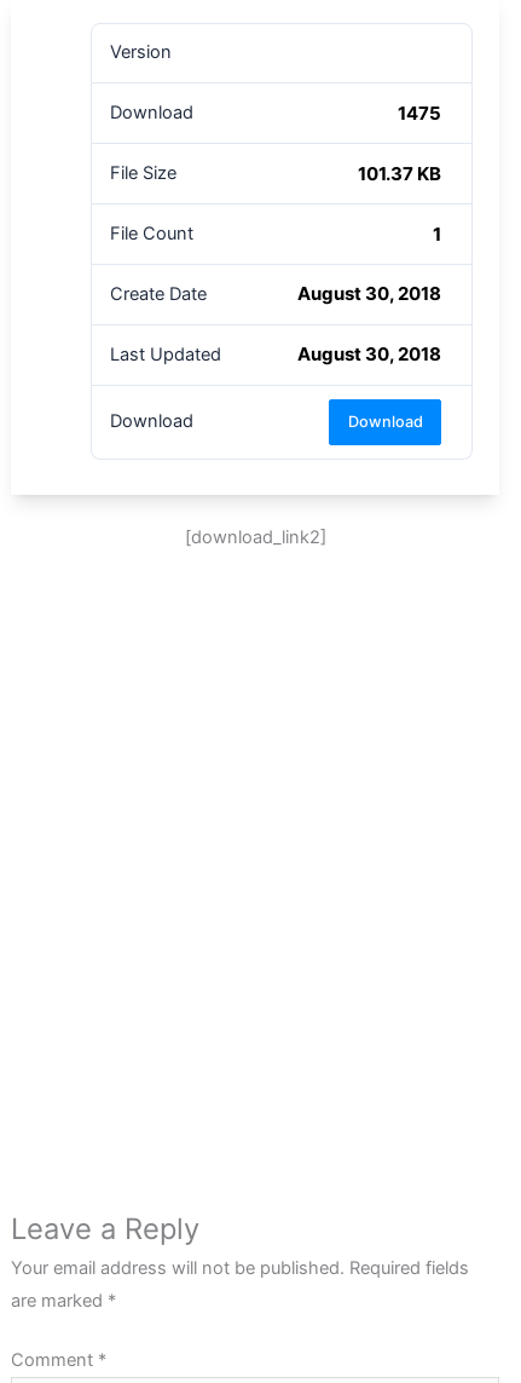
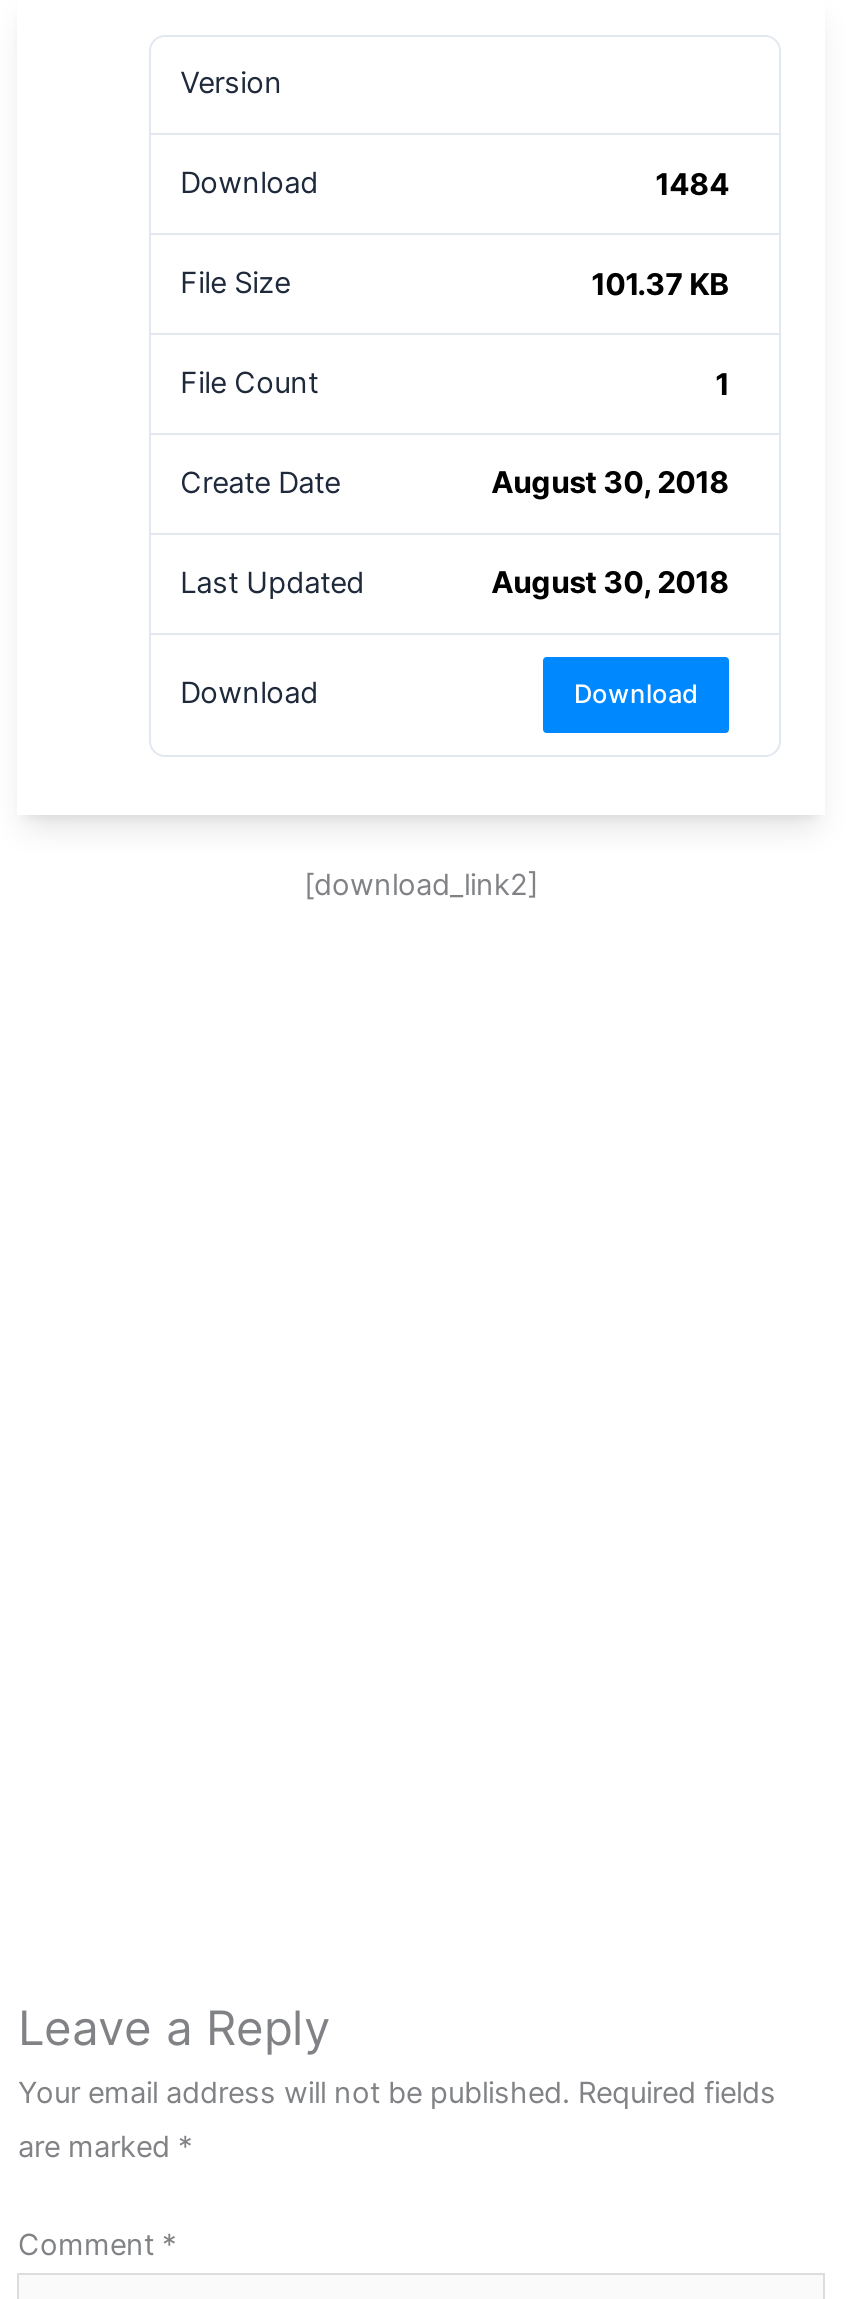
[398,101,441,124] 1475 -> [655,165,729,203] 1484

